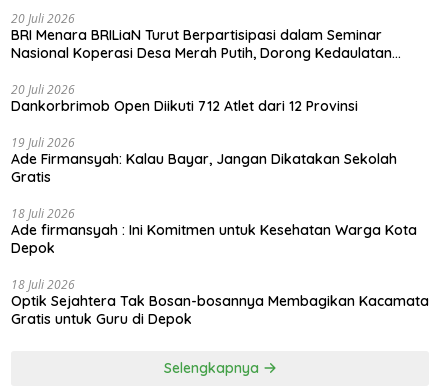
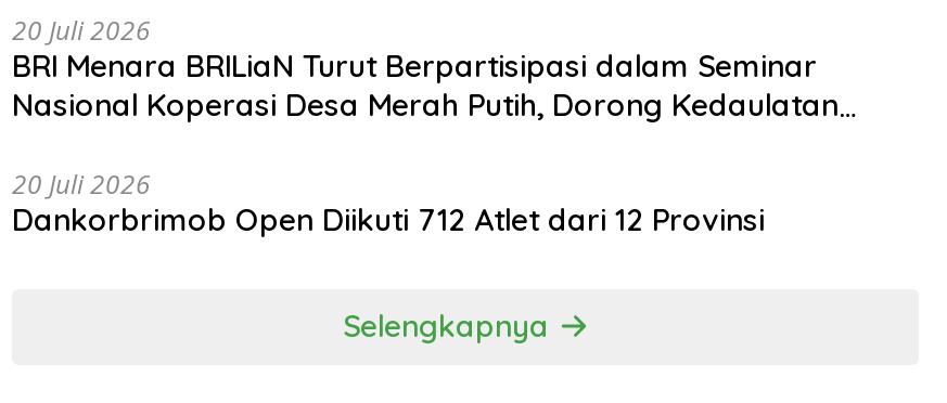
[11,134,429,328] 19 Juli 2026 | Ade Firmansyah: Kalau Bayar, Jangan Dikatakan Sekolah | Gratis | 18 Juli 2026 | Ade firmansyah : Ini Komitmen untuk Kesehatan Warga Kota | Depok | 18 Juli 2026 | Optik Sejahtera Tak Bosan-bosannya Membagikan Kacamata | Gratis untuk Guru di Depok -> none

